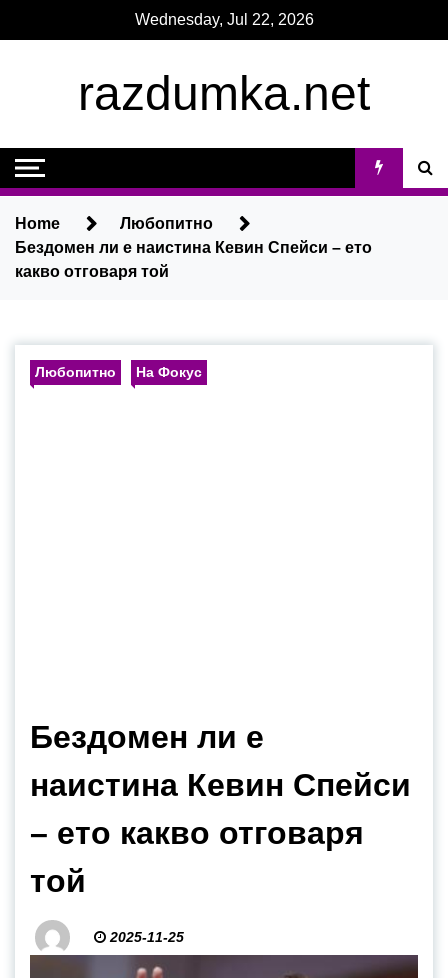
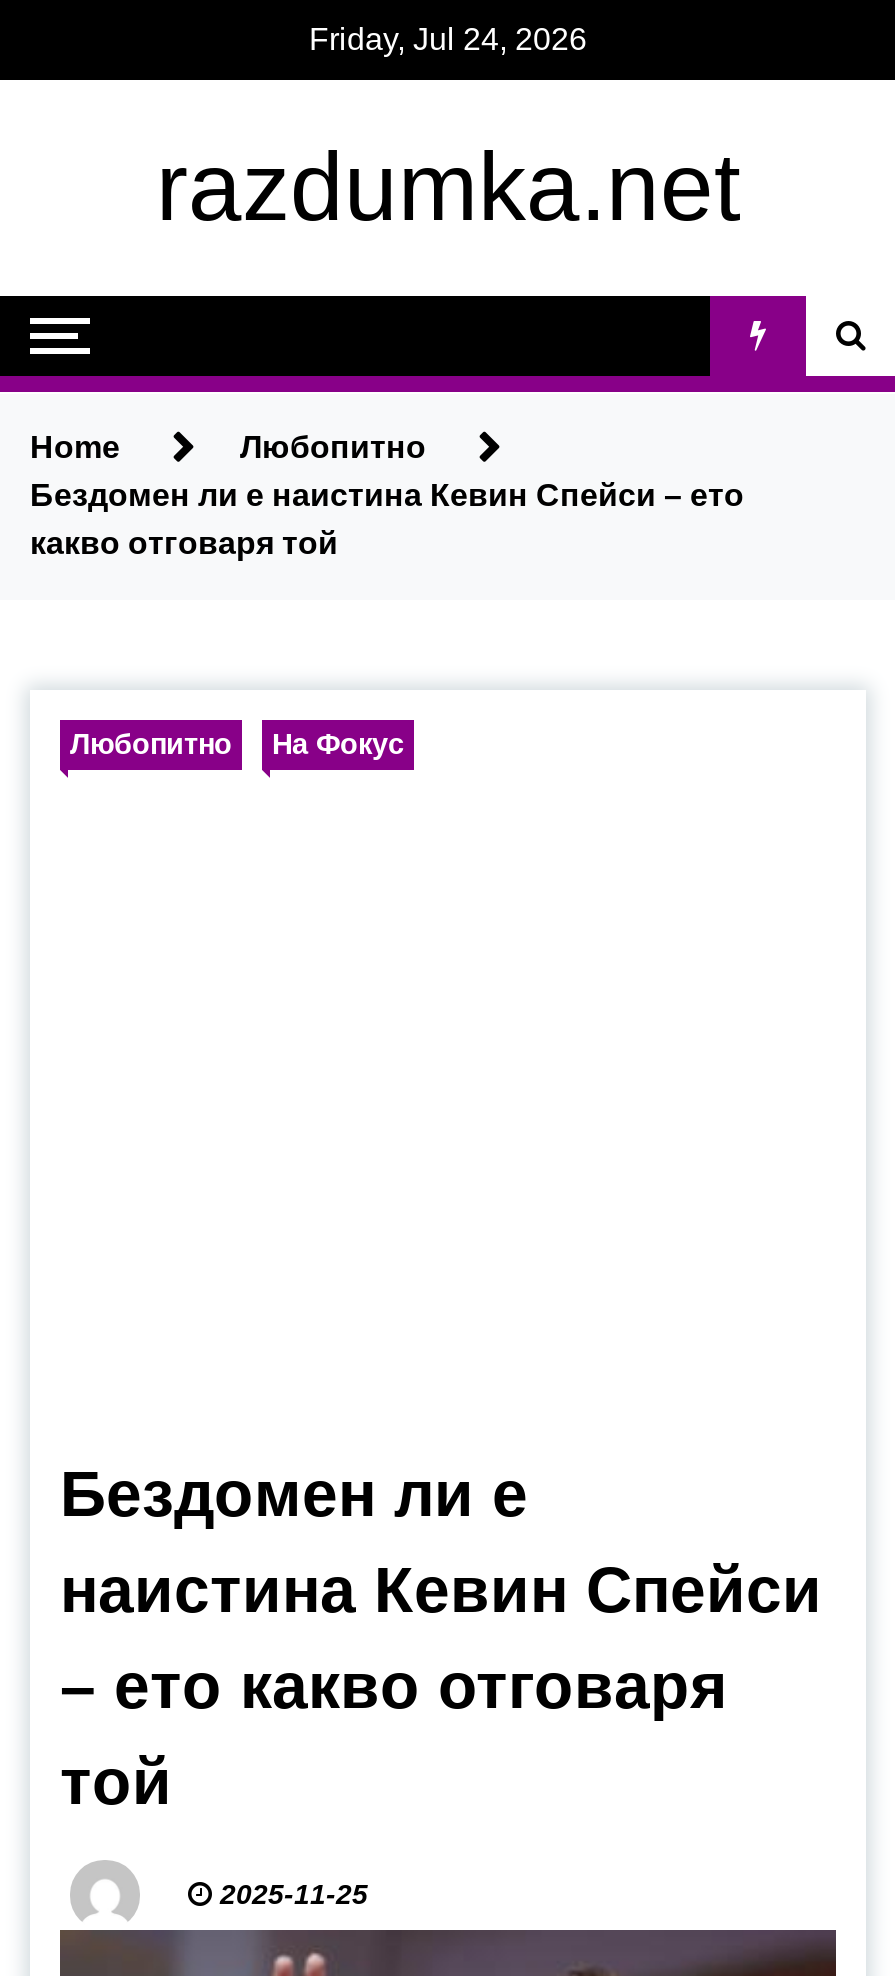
[134,11,313,28] Wednesday, Jul 22, 2026 -> [309,22,587,56] Friday, Jul 24, 2026

